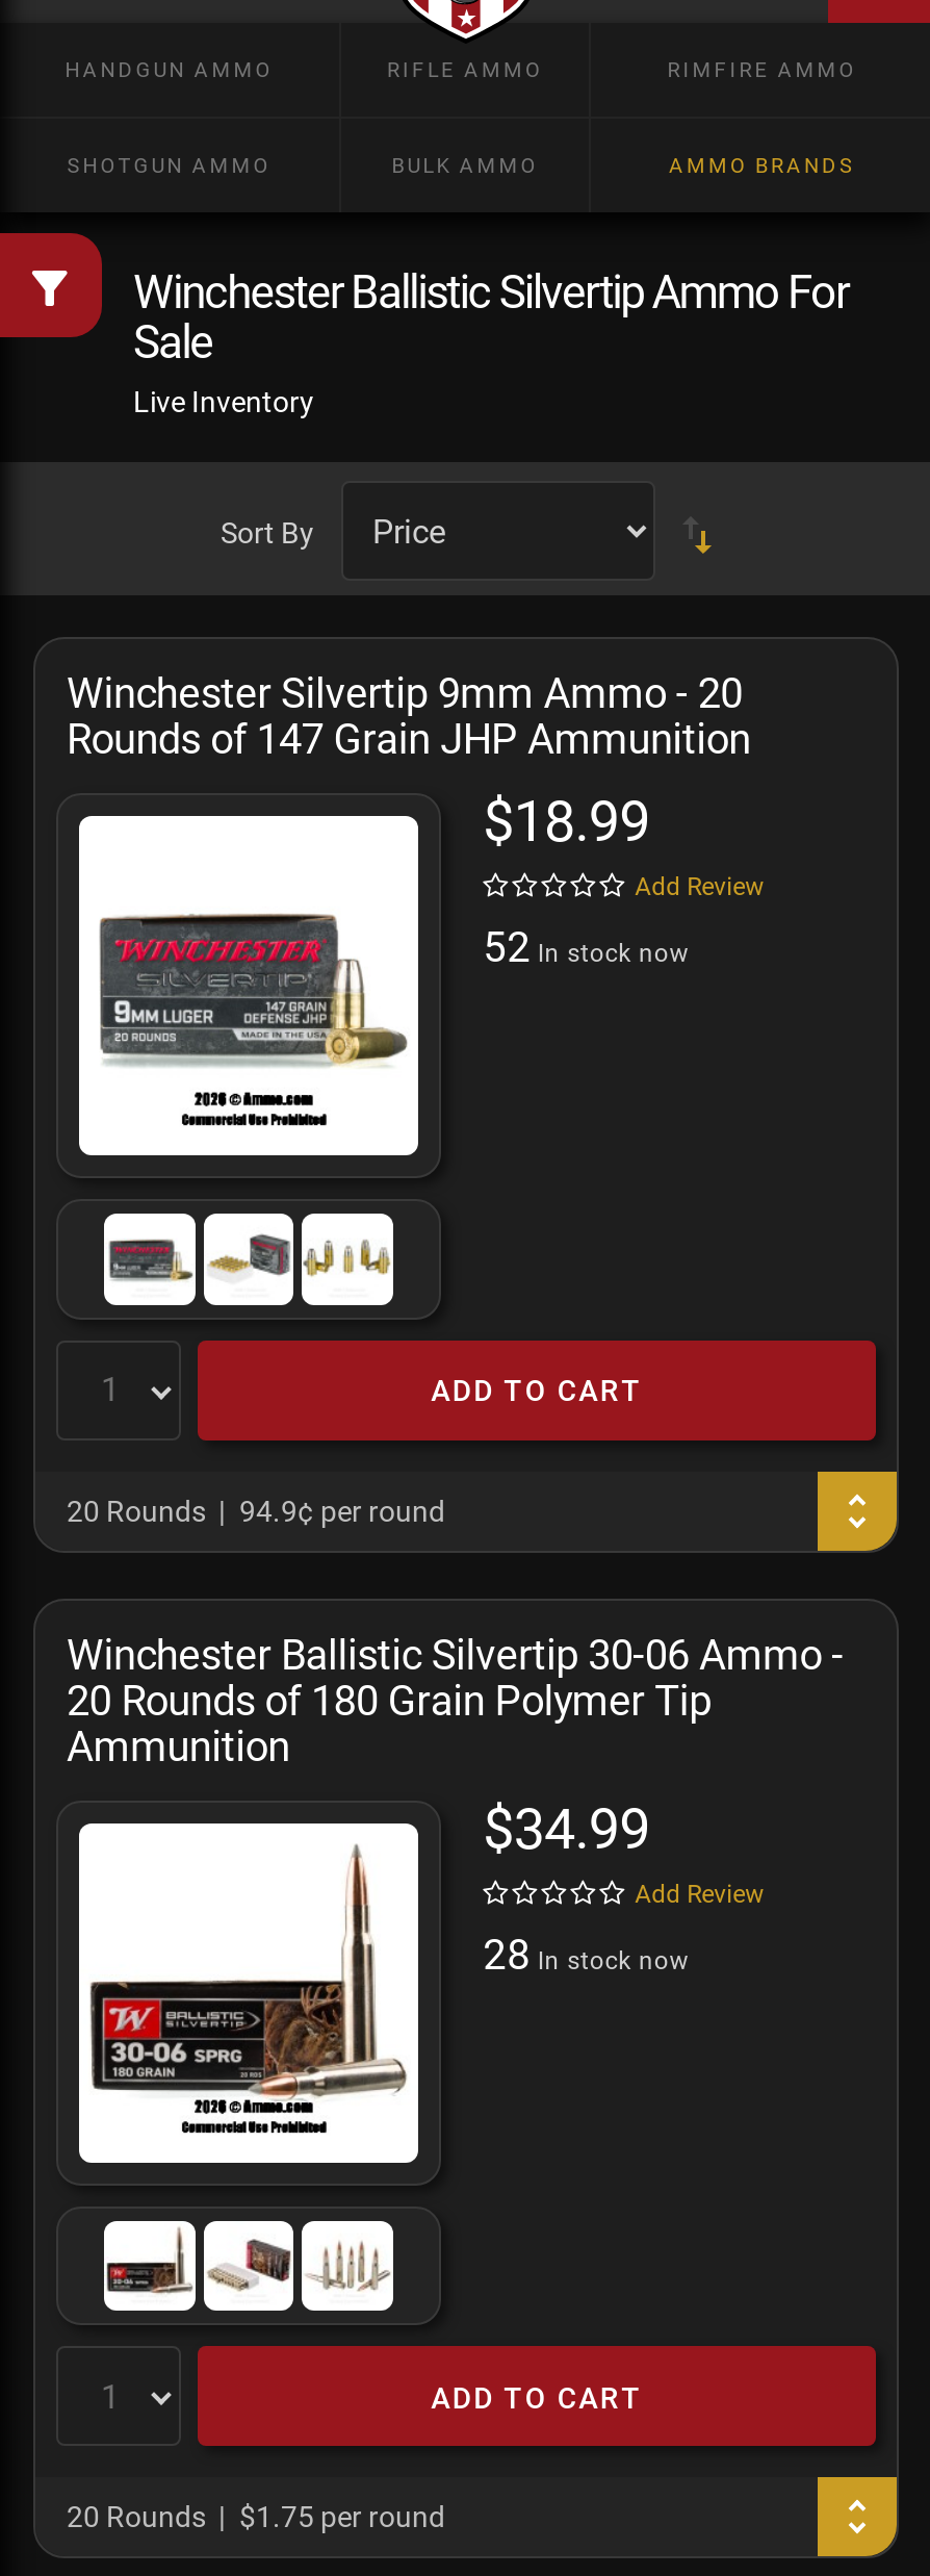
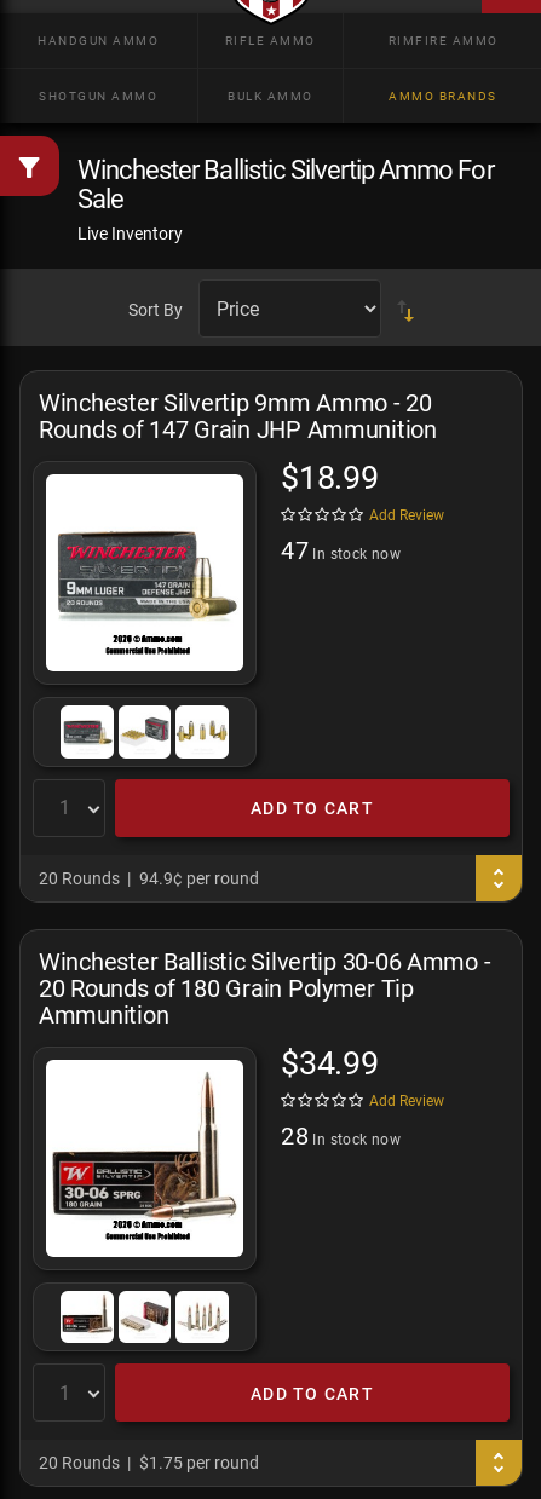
[483,922,689,972] 52 In stock now -> [281,536,401,565] 47 In stock now

